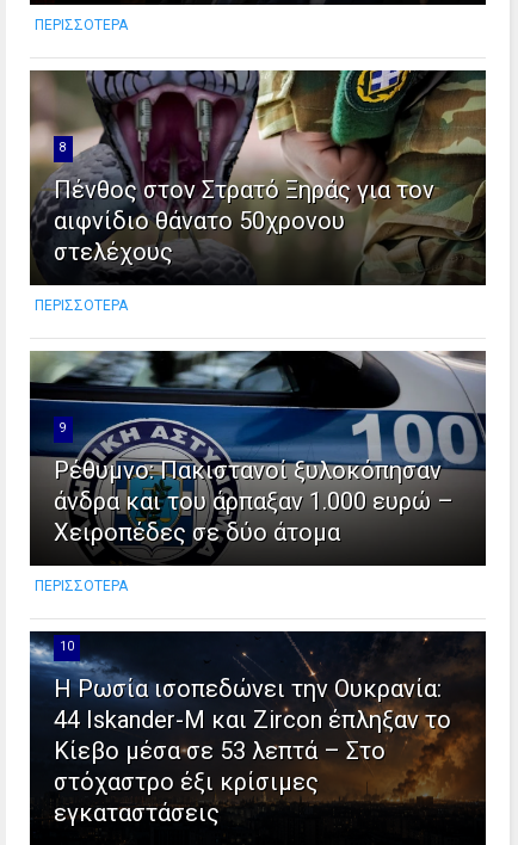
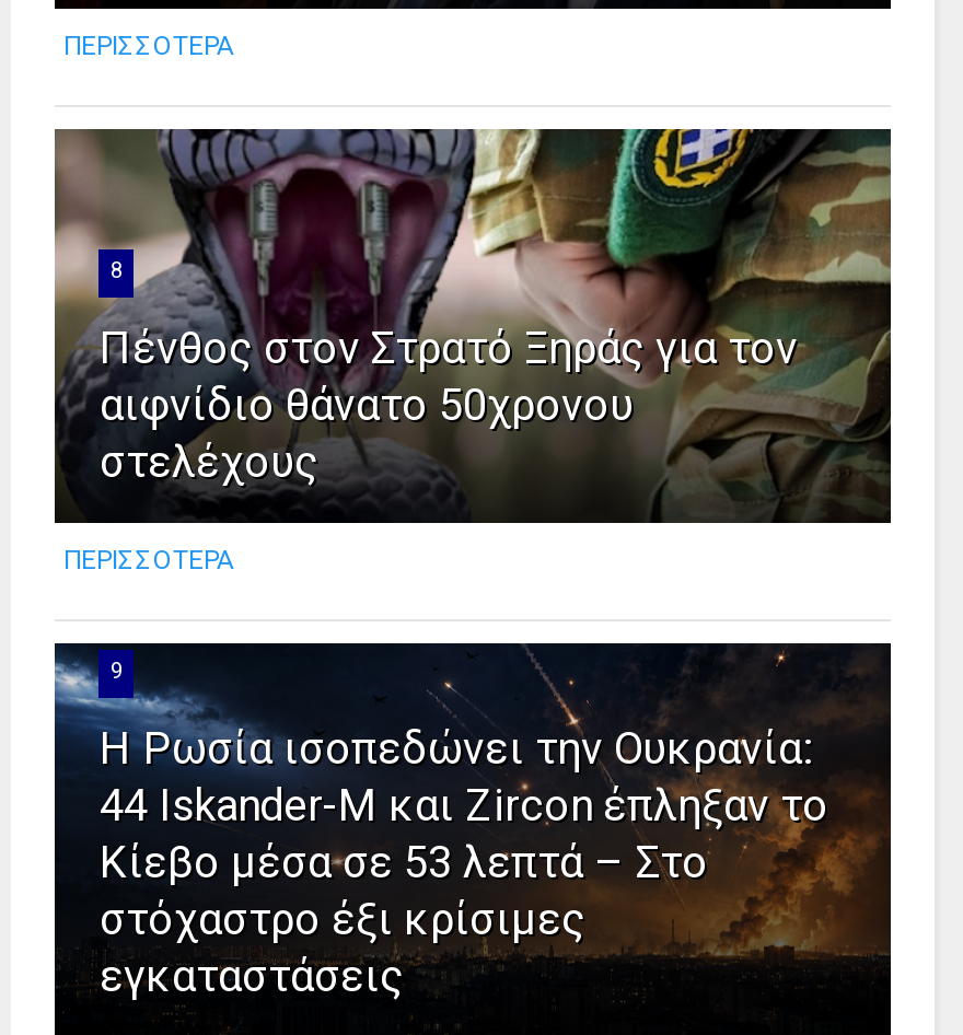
[29,350,486,594] [image] | Ρέθυμνο: Πακιστανοί ξυλοκόπησαν | άνδρα και του άρπαξαν 1.000 ευρώ – | Χειροπέδες σε δύο άτομα | ΠΕΡΙΣΣΟΤΕΡΑ -> none
[60,640,74,653] 10 -> none

